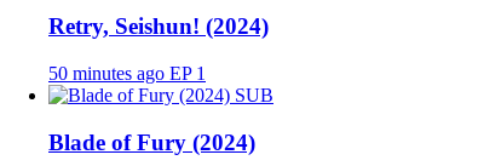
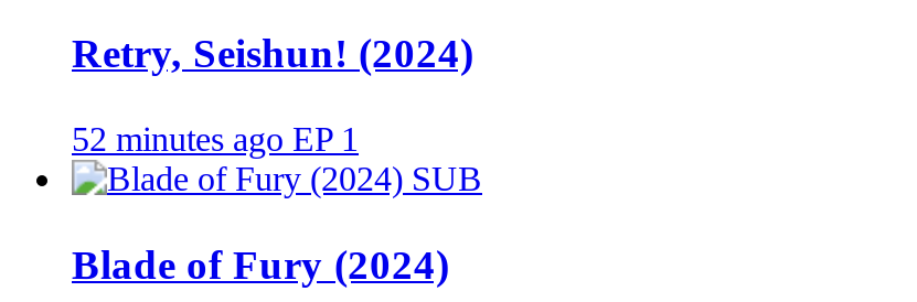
[48,63,206,84] 50 minutes ago EP 1 -> [72,120,359,158] 52 minutes ago EP 1

